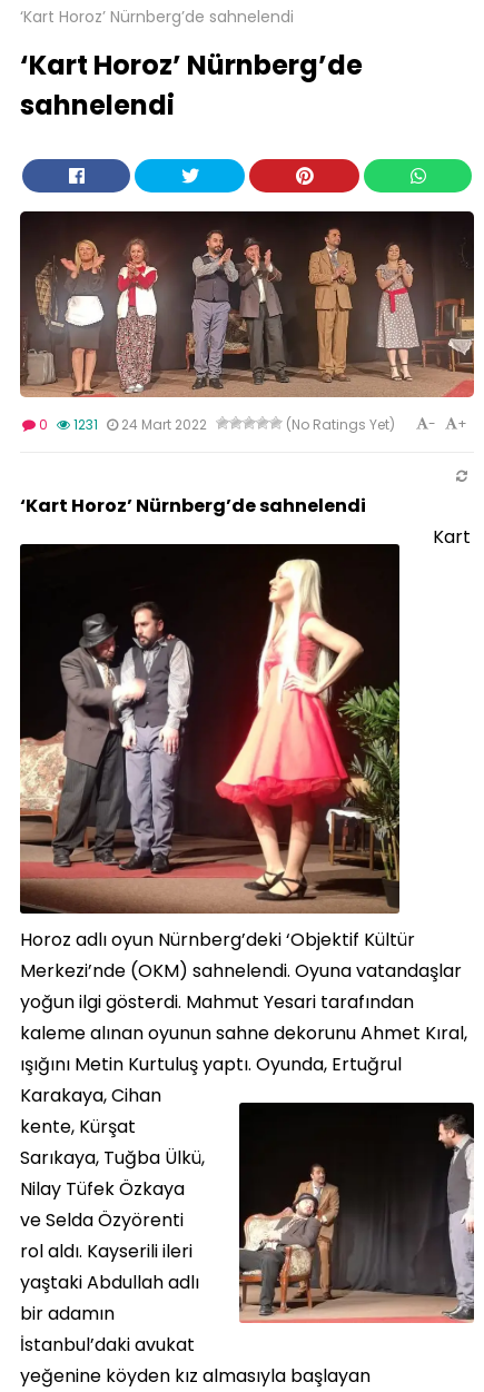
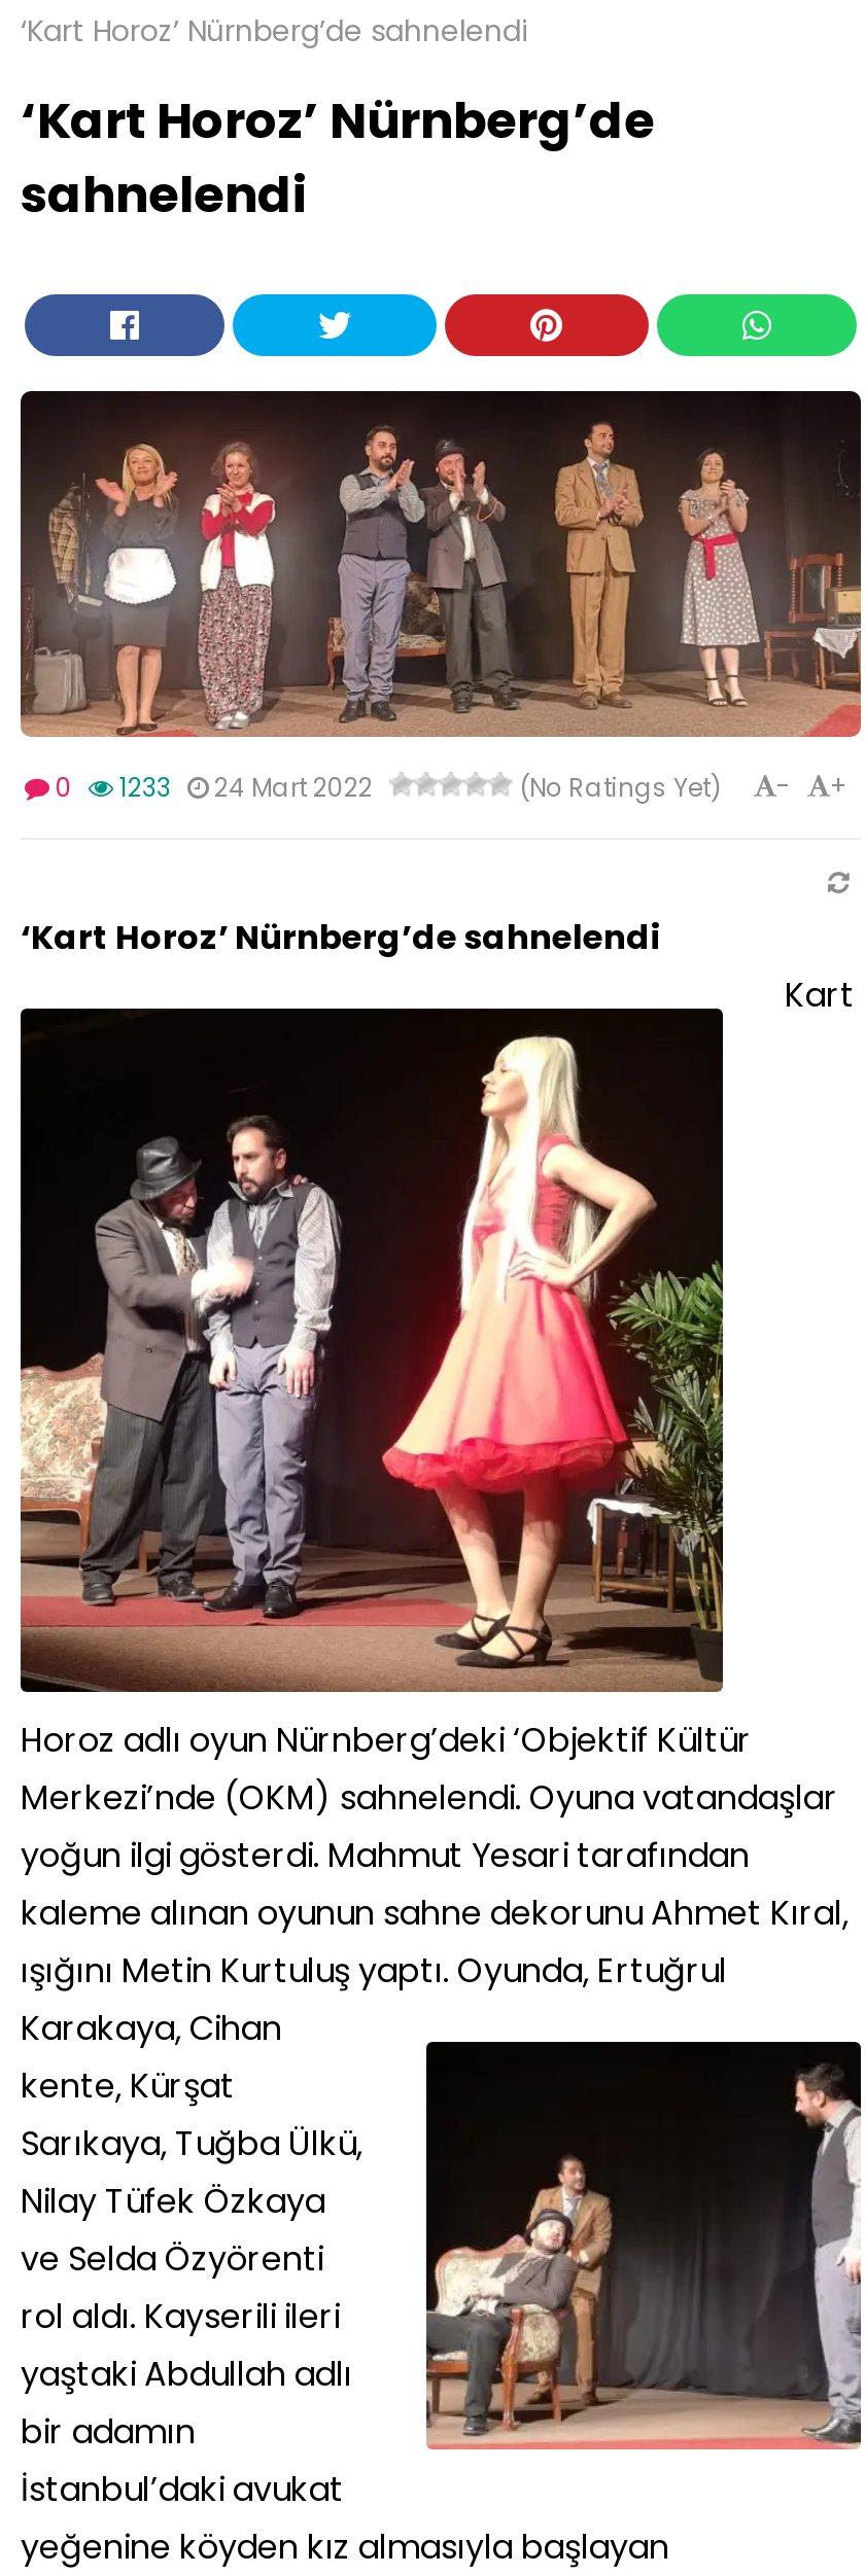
[36,415,207,434] 0 1231 24 Mart 2022 -> [49,769,373,804] 0 1233 24 Mart 2022

